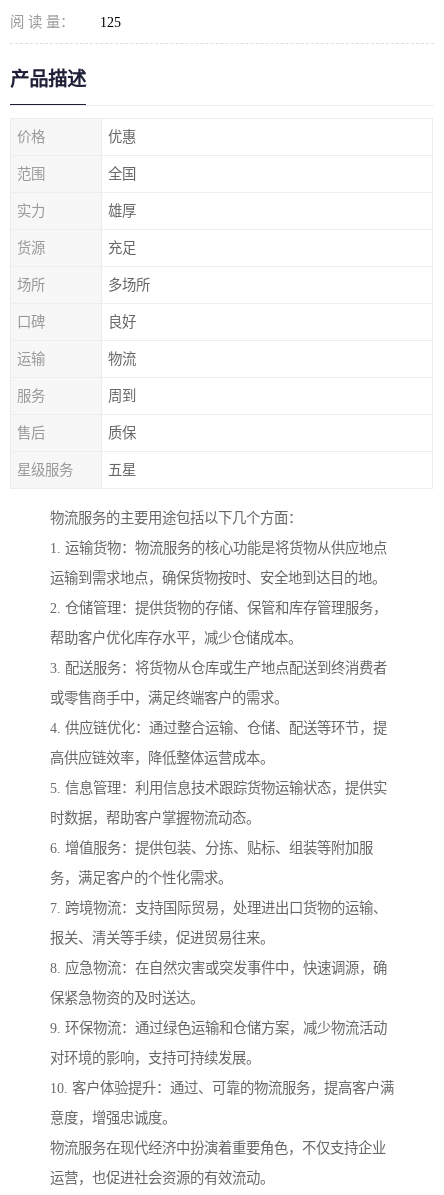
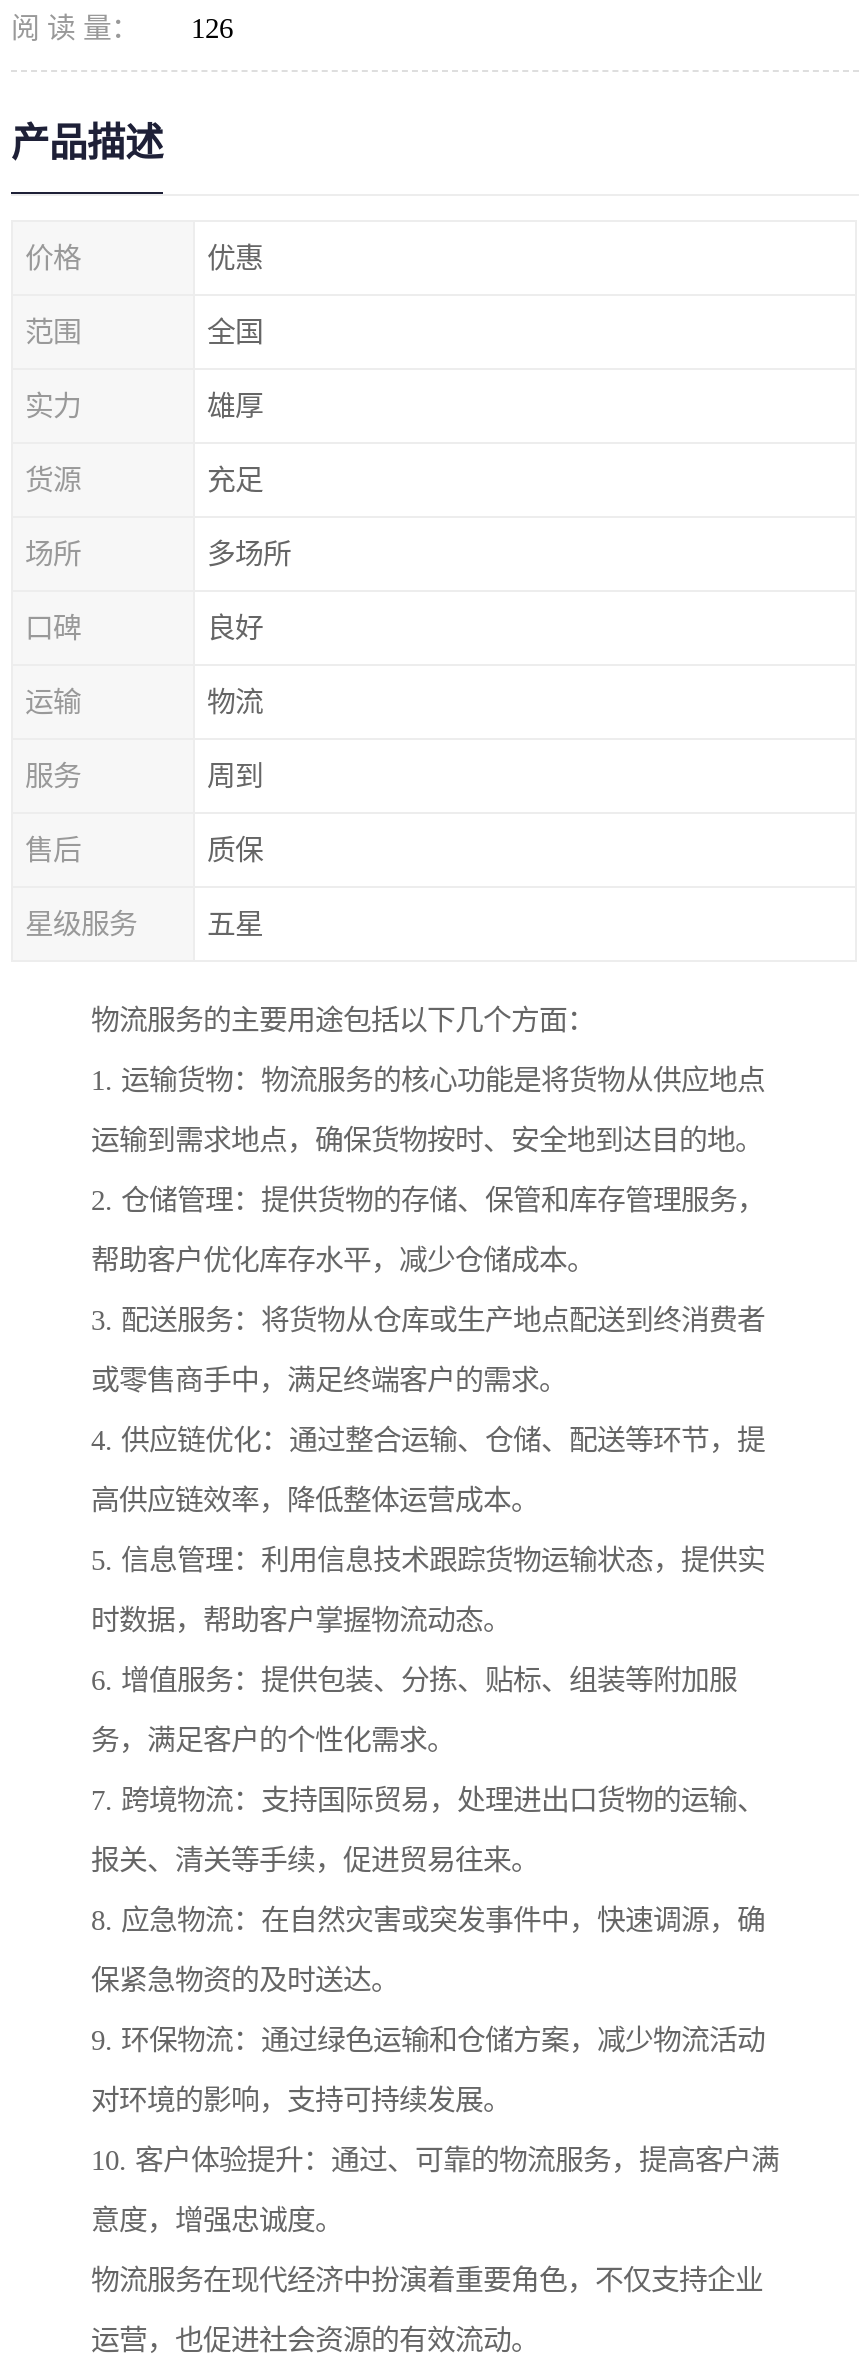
[10,14,121,30] 阅 读 量： 125 -> [11,12,233,44] 阅 读 量： 126

